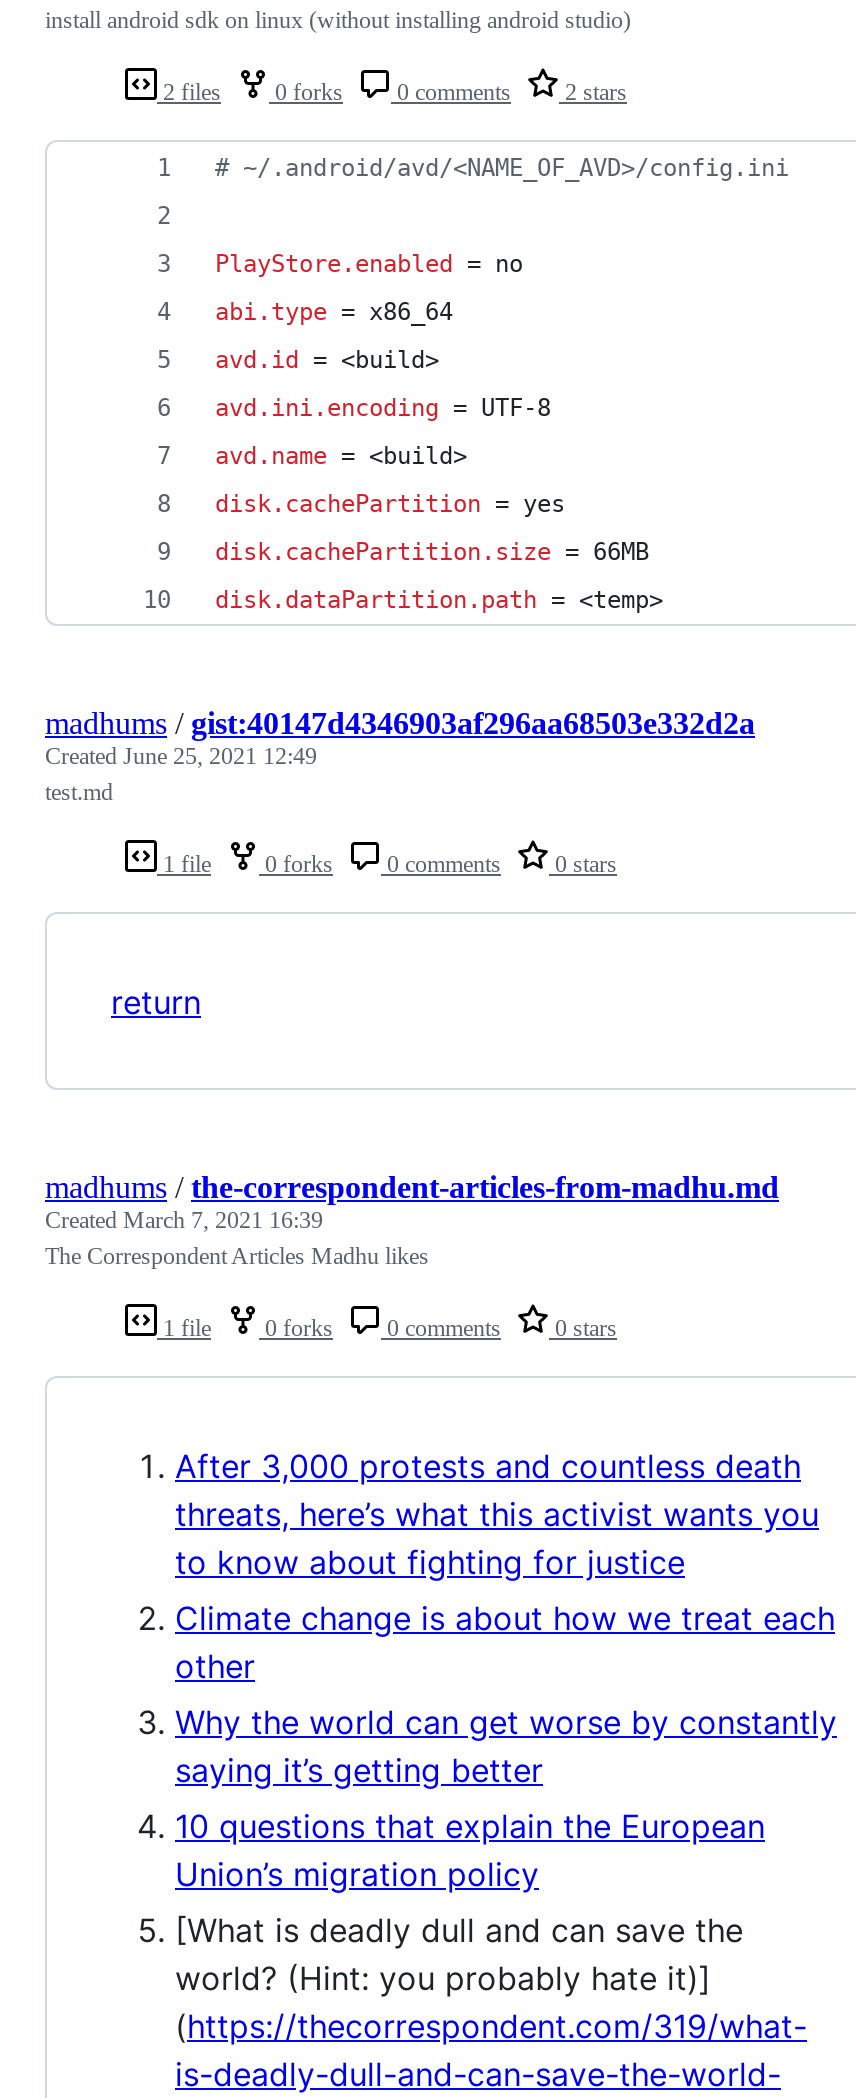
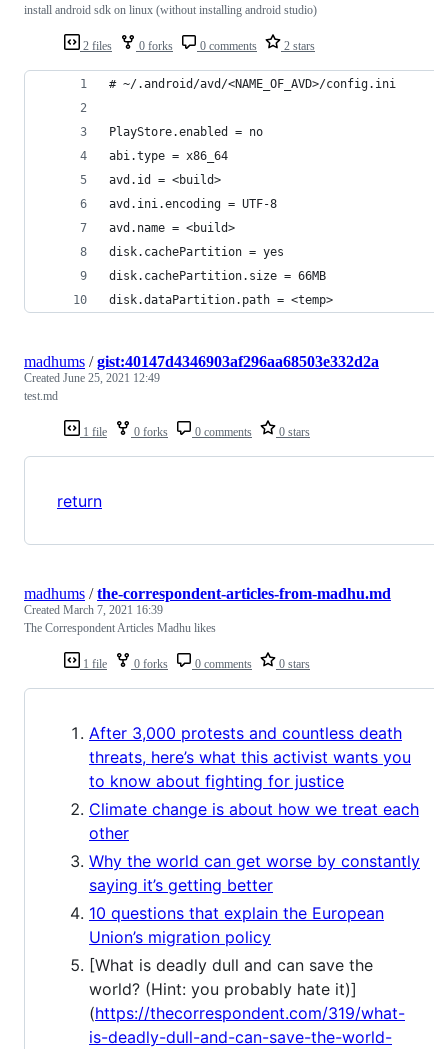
[215,154,789,182] #~/.android/avd/<NAME_OF_AVD>/config.ini -> [109,77,396,91] # ~/.android/avd/<NAME_OF_AVD>/config.ini

